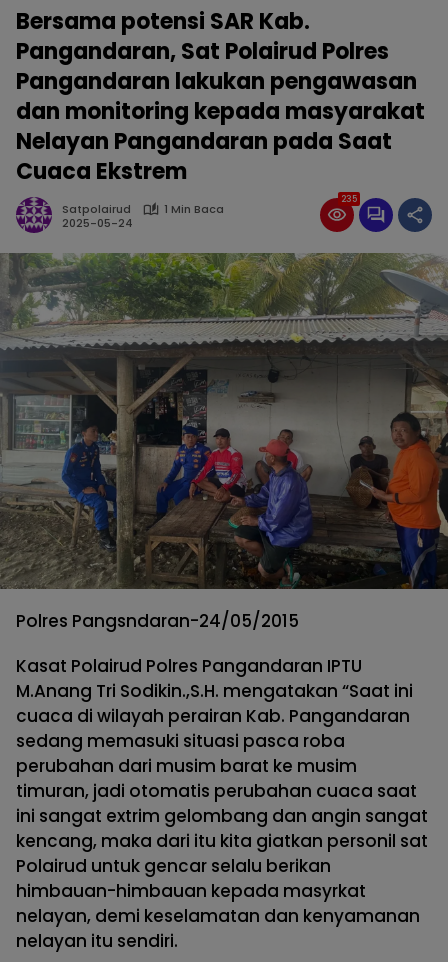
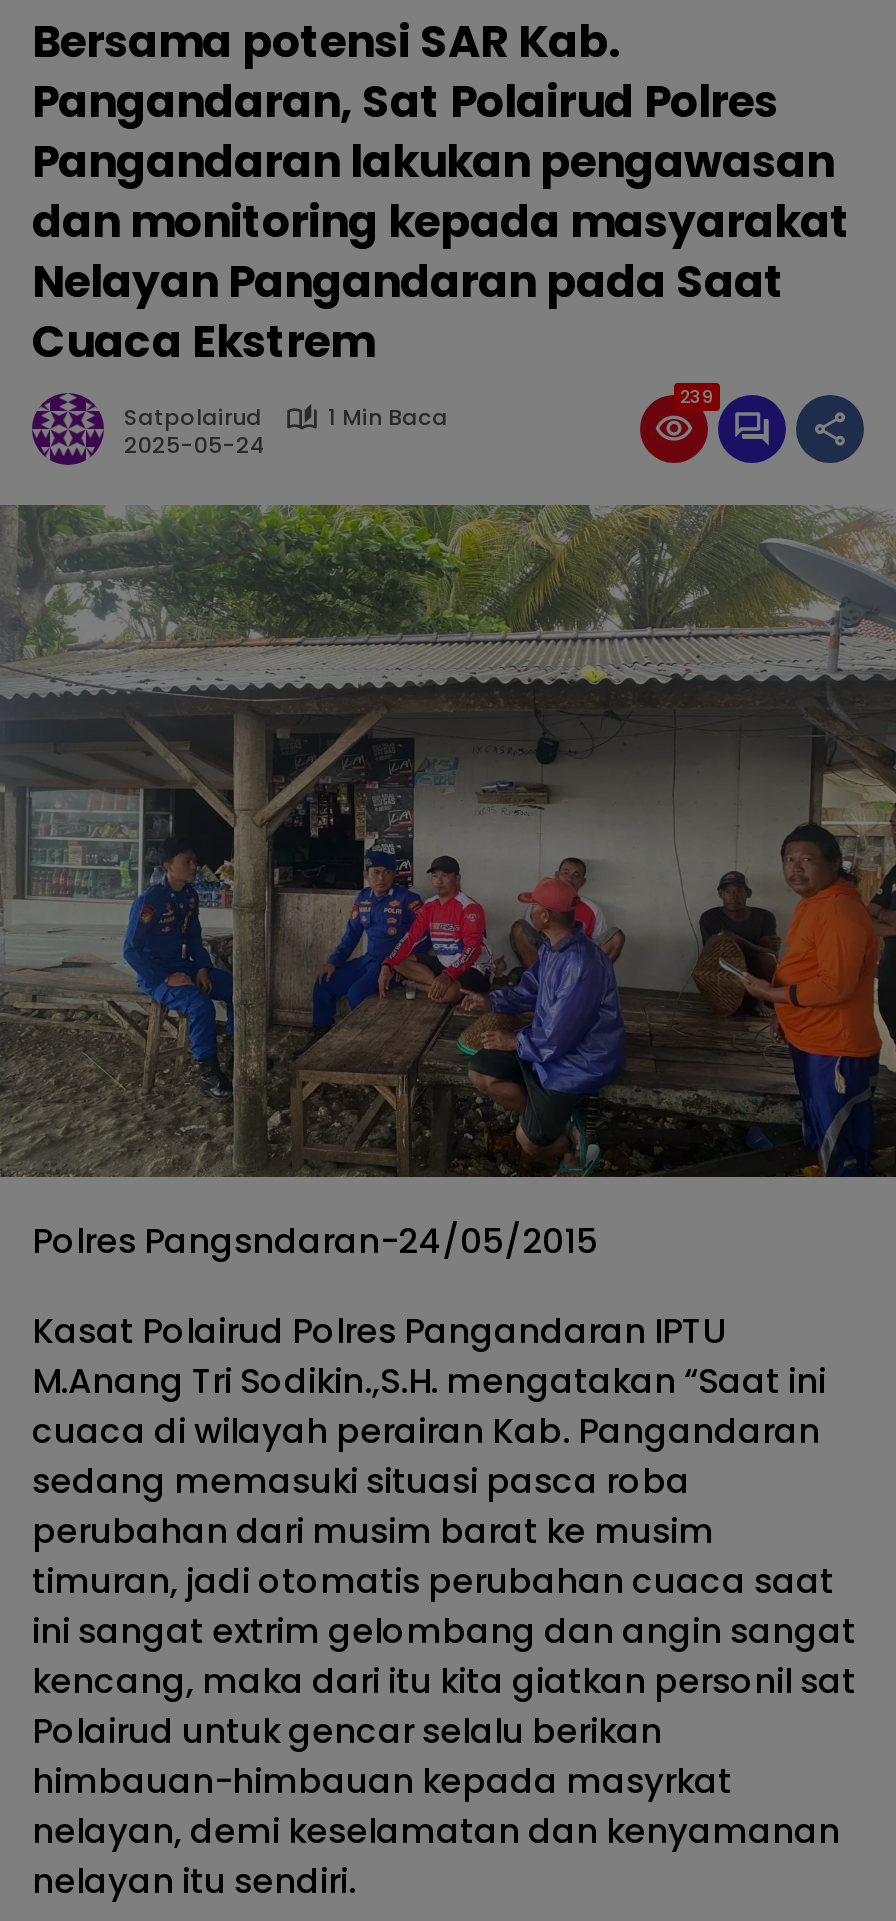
[341,193,357,205] 235 -> [680,385,714,409] 239

